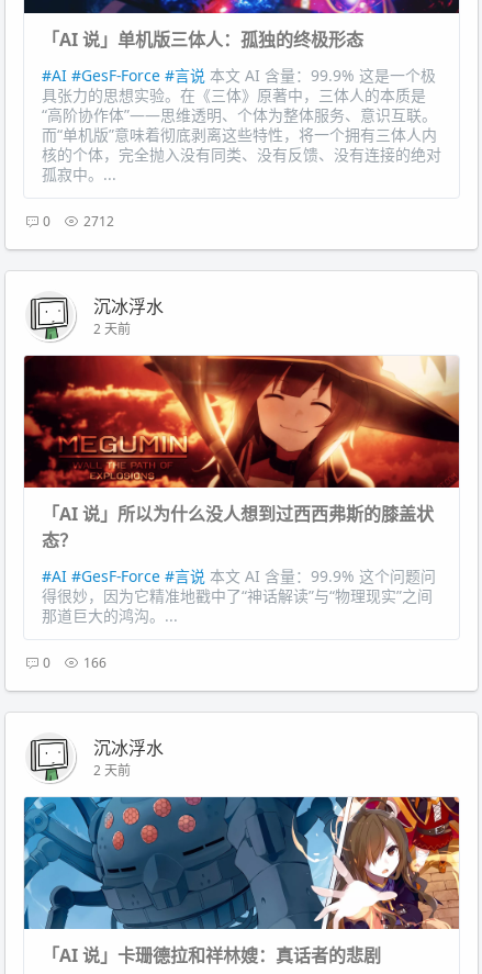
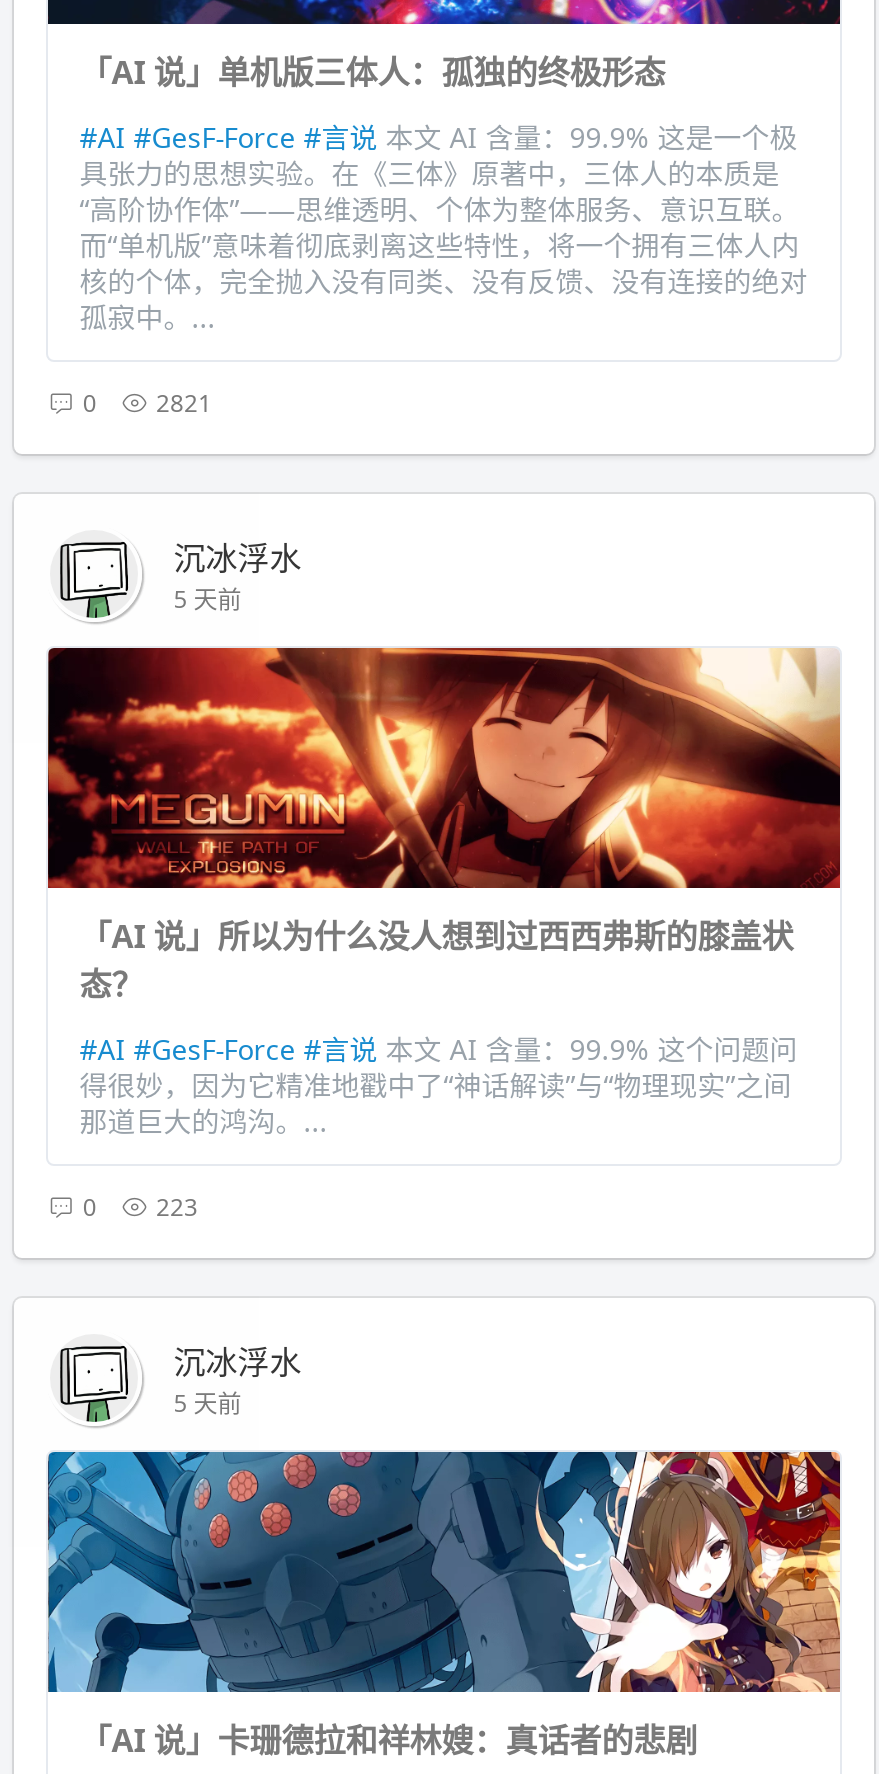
[40,212,114,230] 0 2712 -> [77,386,212,420] 0 2821
[93,319,130,338] 2 天前 -> [174,582,242,616] 5 天前
[40,653,107,672] 0 166 -> [77,1190,198,1224] 0 223
[93,761,130,779] 2 天前 -> [174,1386,242,1420] 5 天前

